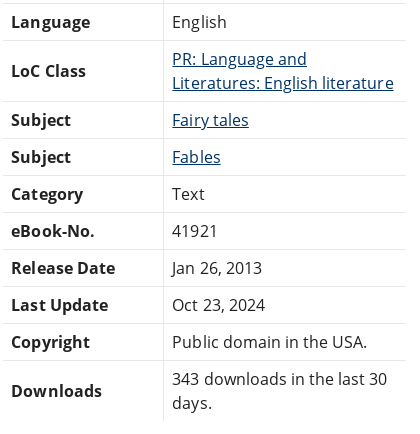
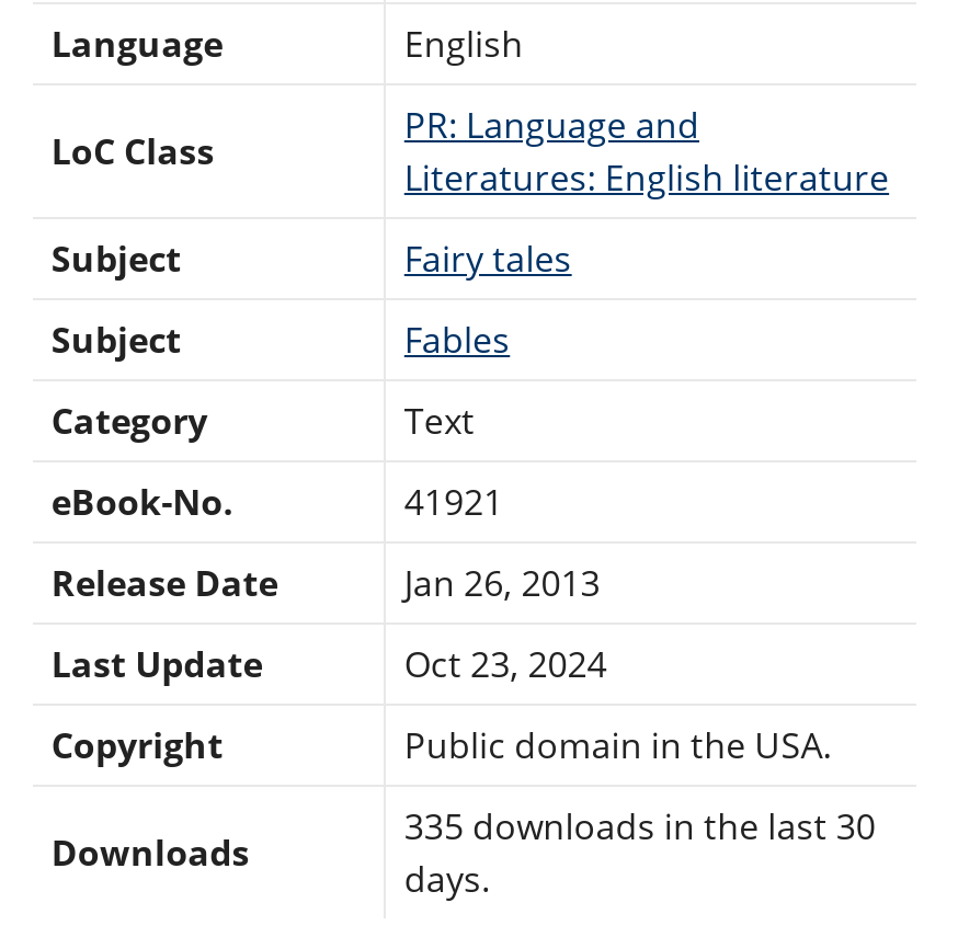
[172,368,387,390] 343 downloads in the last 30 -> [404,802,876,851] 335 downloads in the last 30

